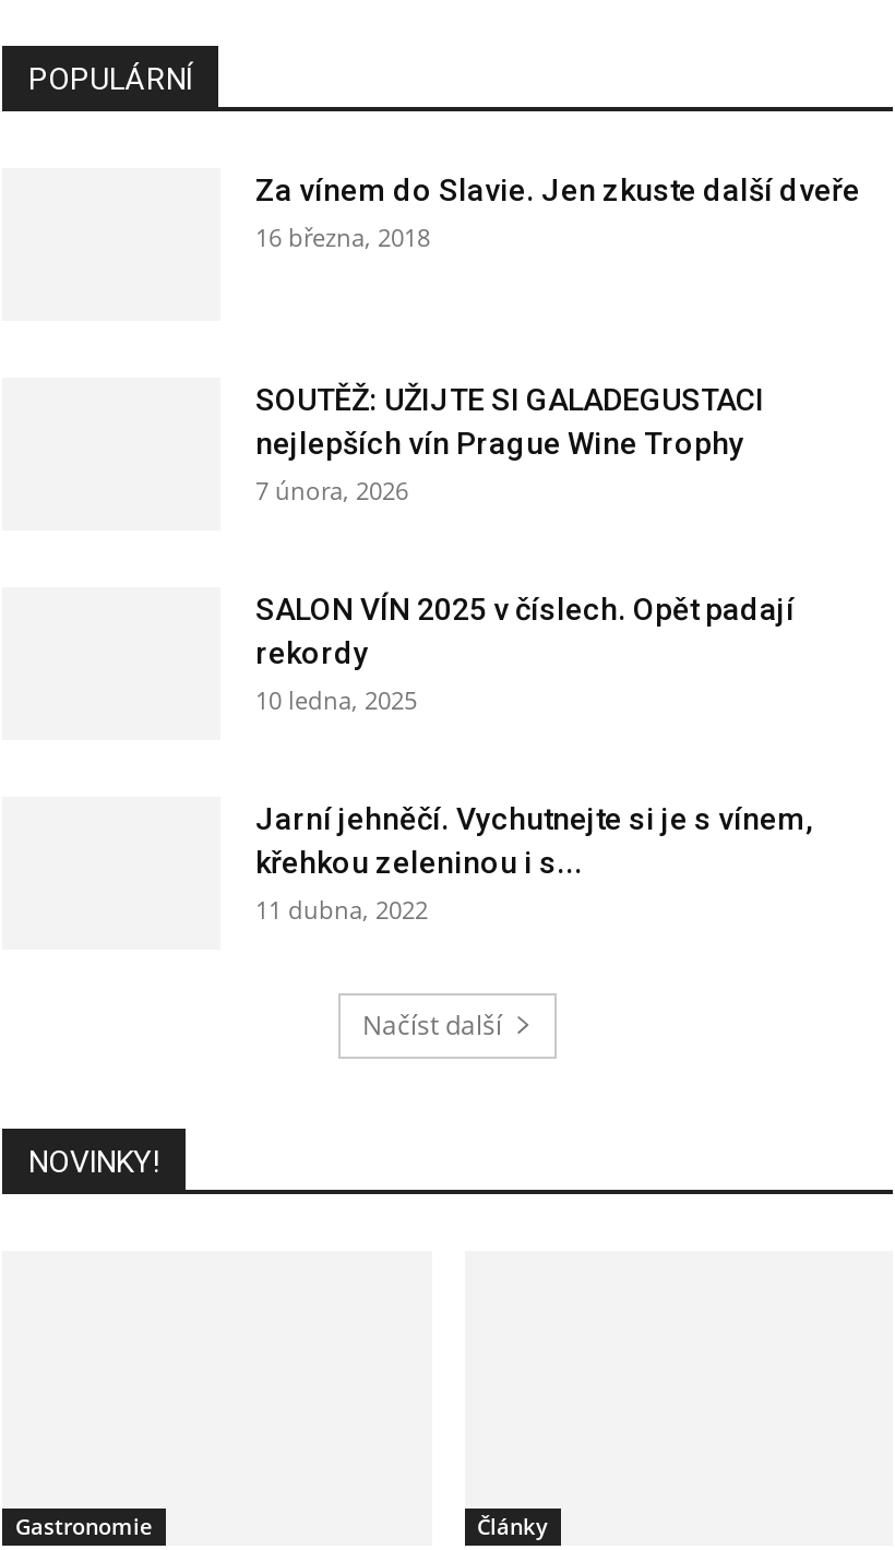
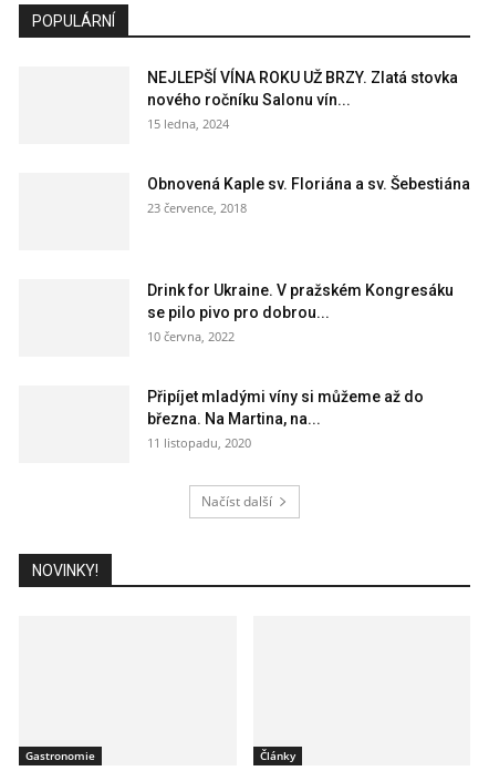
[255,171,860,252] Za vínem do Slavie. Jen zkuste další dveře | 16 března, 2018 -> [147,68,458,131] NEJLEPŠÍ VÍNA ROKU UŽ BRZY. Zlatá stovka | nového ročníku Salonu vín... | 15 ledna, 2024
[255,381,764,505] SOUTĚŽ: UŽIJTE SI GALADEGUSTACI | nejlepších vín Prague Wine Trophy | 7 února, 2026 -> [147,174,470,215] Obnovená Kaple sv. Floriána a sv. Šebestiána | 23 července, 2018
[255,591,795,715] SALON VÍN 2025 v číslech. Opět padají | rekordy | 10 ledna, 2025 -> [147,281,454,344] Drink for Ukraine. V pražském Kongresáku | se pilo pivo pro dobrou... | 10 června, 2022
[255,800,812,925] Jarní jehněčí. Vychutnejte si je s vínem, | křehkou zeleninou i s... | 11 dubna, 2022 -> [147,387,424,450] Připíjet mladými víny si můžeme až do | března. Na Martina, na... | 11 listopadu, 2020

